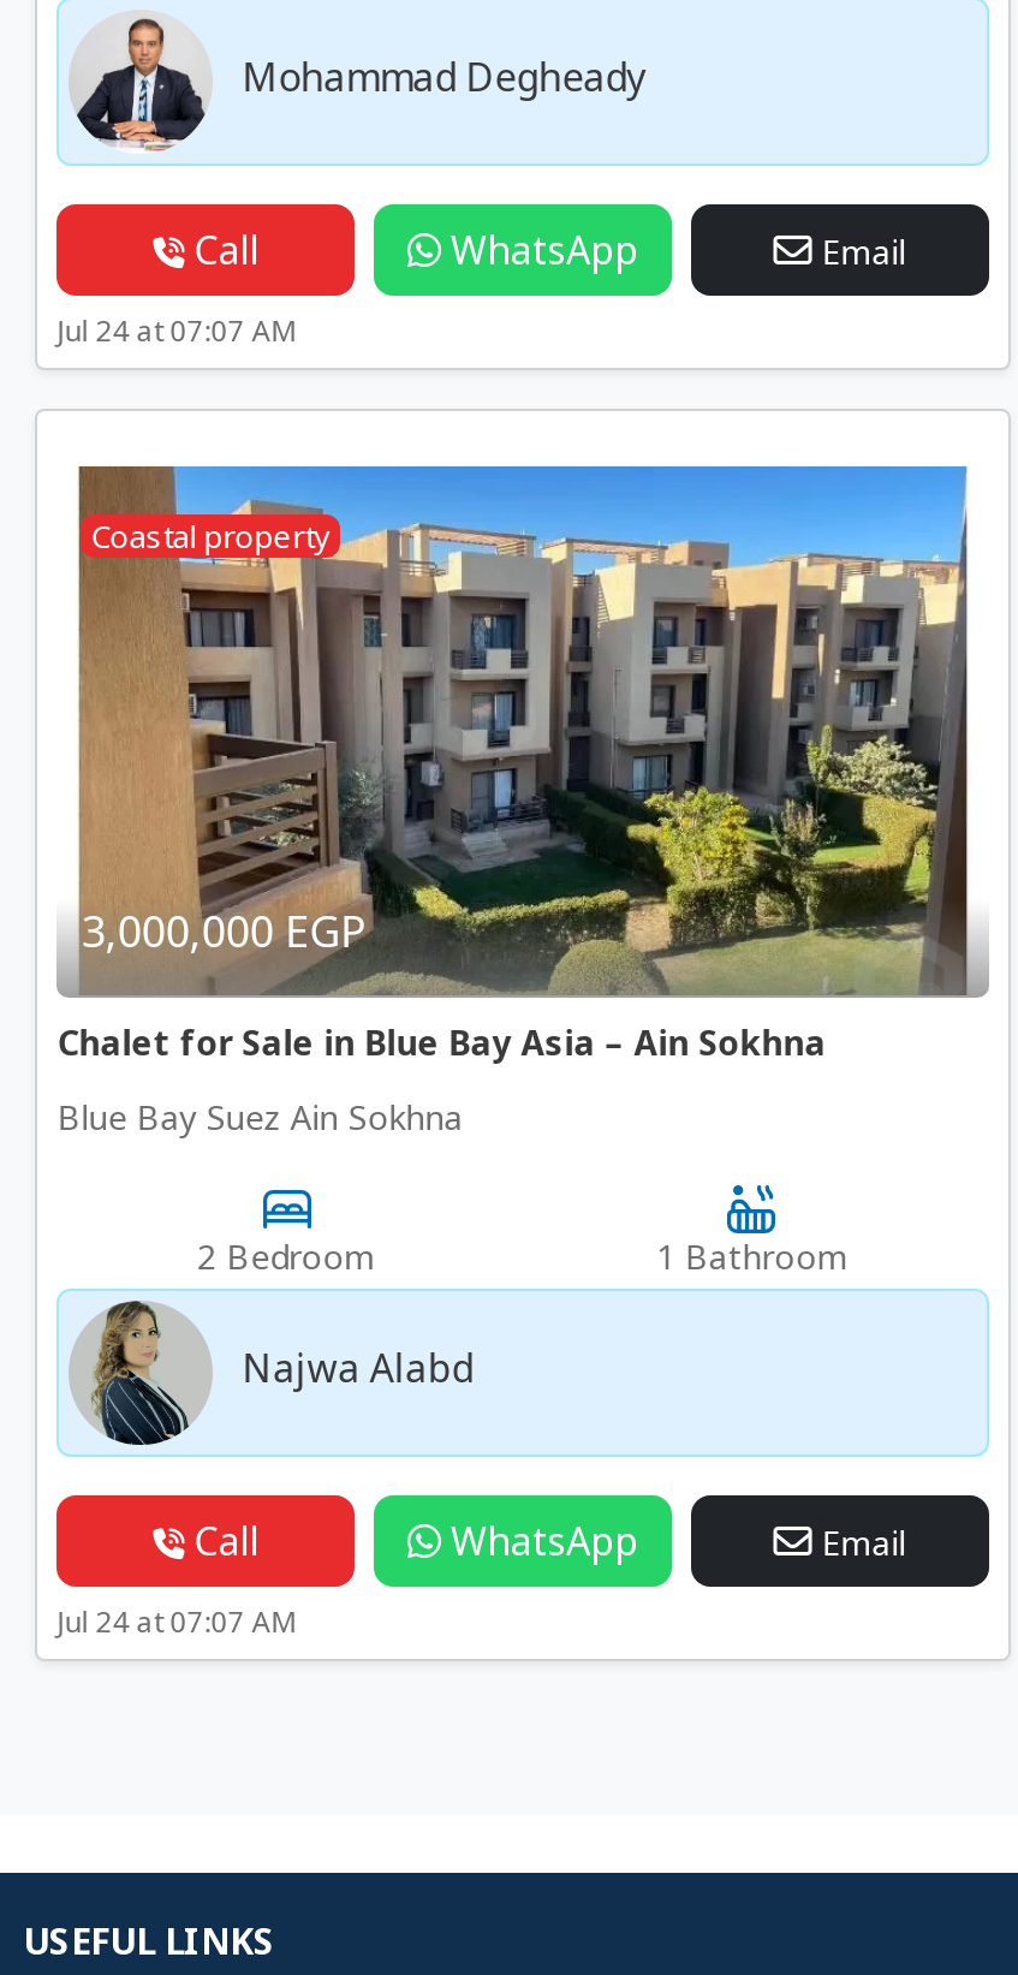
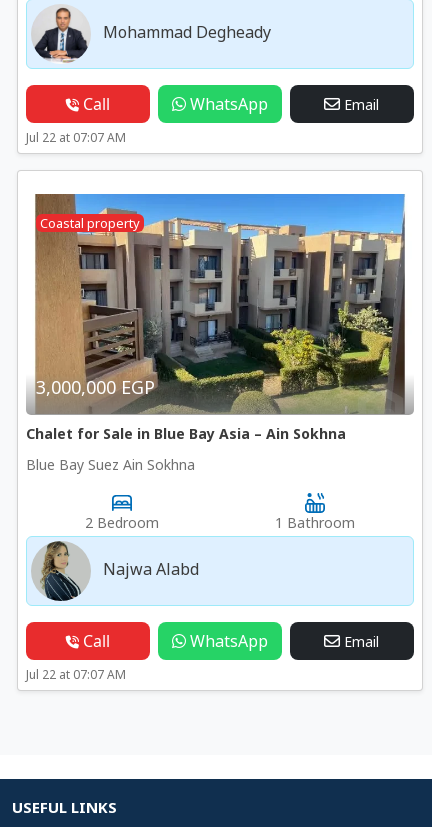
[57,310,297,351] Jul 24 at 07:07 AM -> [26,129,126,146] Jul 22 at 07:07 AM
[57,1601,297,1642] Jul 24 at 07:07 AM -> [26,666,126,683] Jul 22 at 07:07 AM

